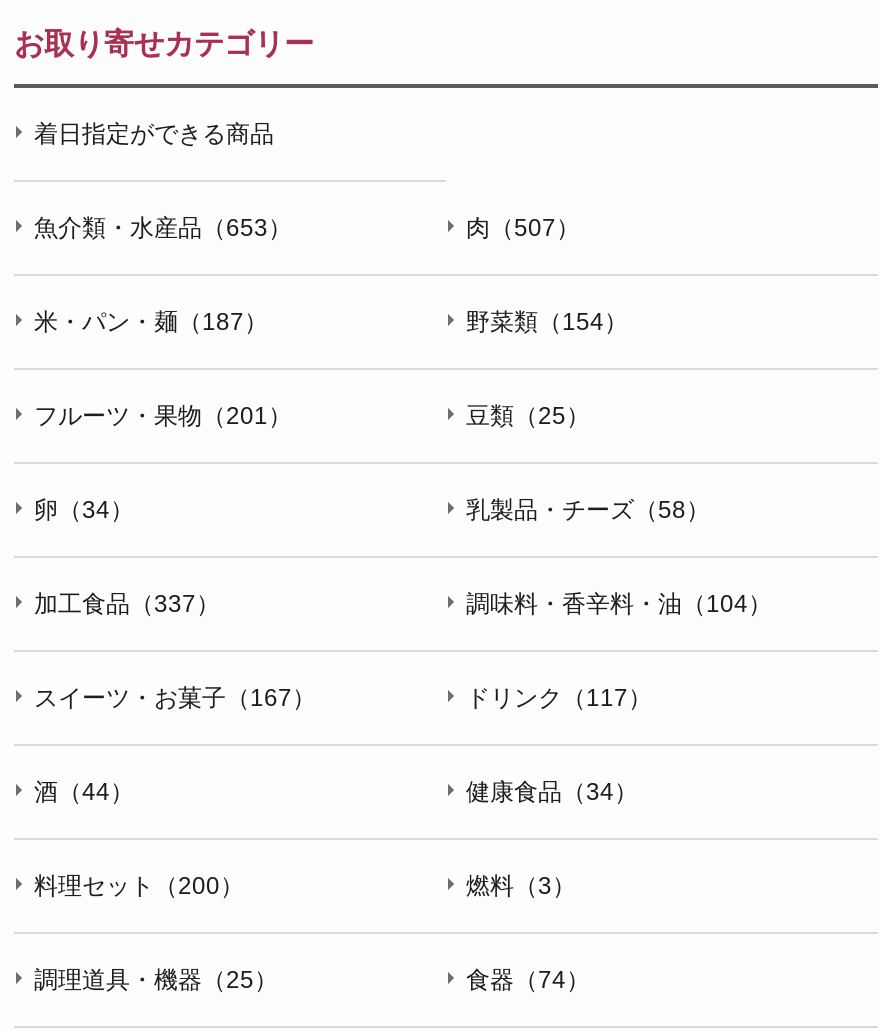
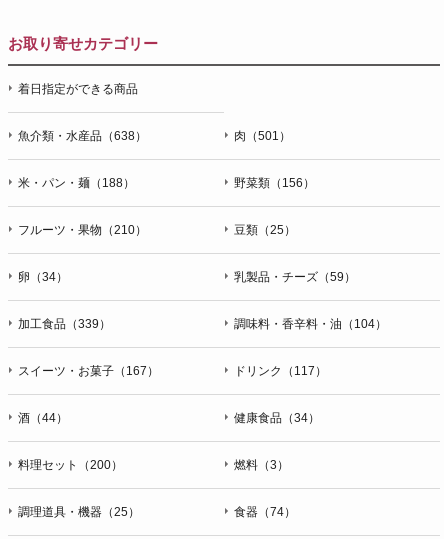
[34,213,292,241] 魚介類・水産品（653） -> [18,129,147,143] 魚介類・水産品（638）
[466,213,580,241] 肉（507） -> [234,129,291,143] 肉（501）
[34,307,268,335] 米・パン・麺（187） -> [18,176,135,190] 米・パン・麺（188）
[466,307,628,335] 野菜類（154） -> [234,176,315,190] 野菜類（156）
[34,401,292,429] フルーツ・果物（201） -> [18,223,147,237] フルーツ・果物（210）
[466,495,710,523] 乳製品・チーズ（58） -> [234,270,356,284] 乳製品・チーズ（59）
[34,589,220,617] 加工食品（337） -> [18,317,111,331] 加工食品（339）

